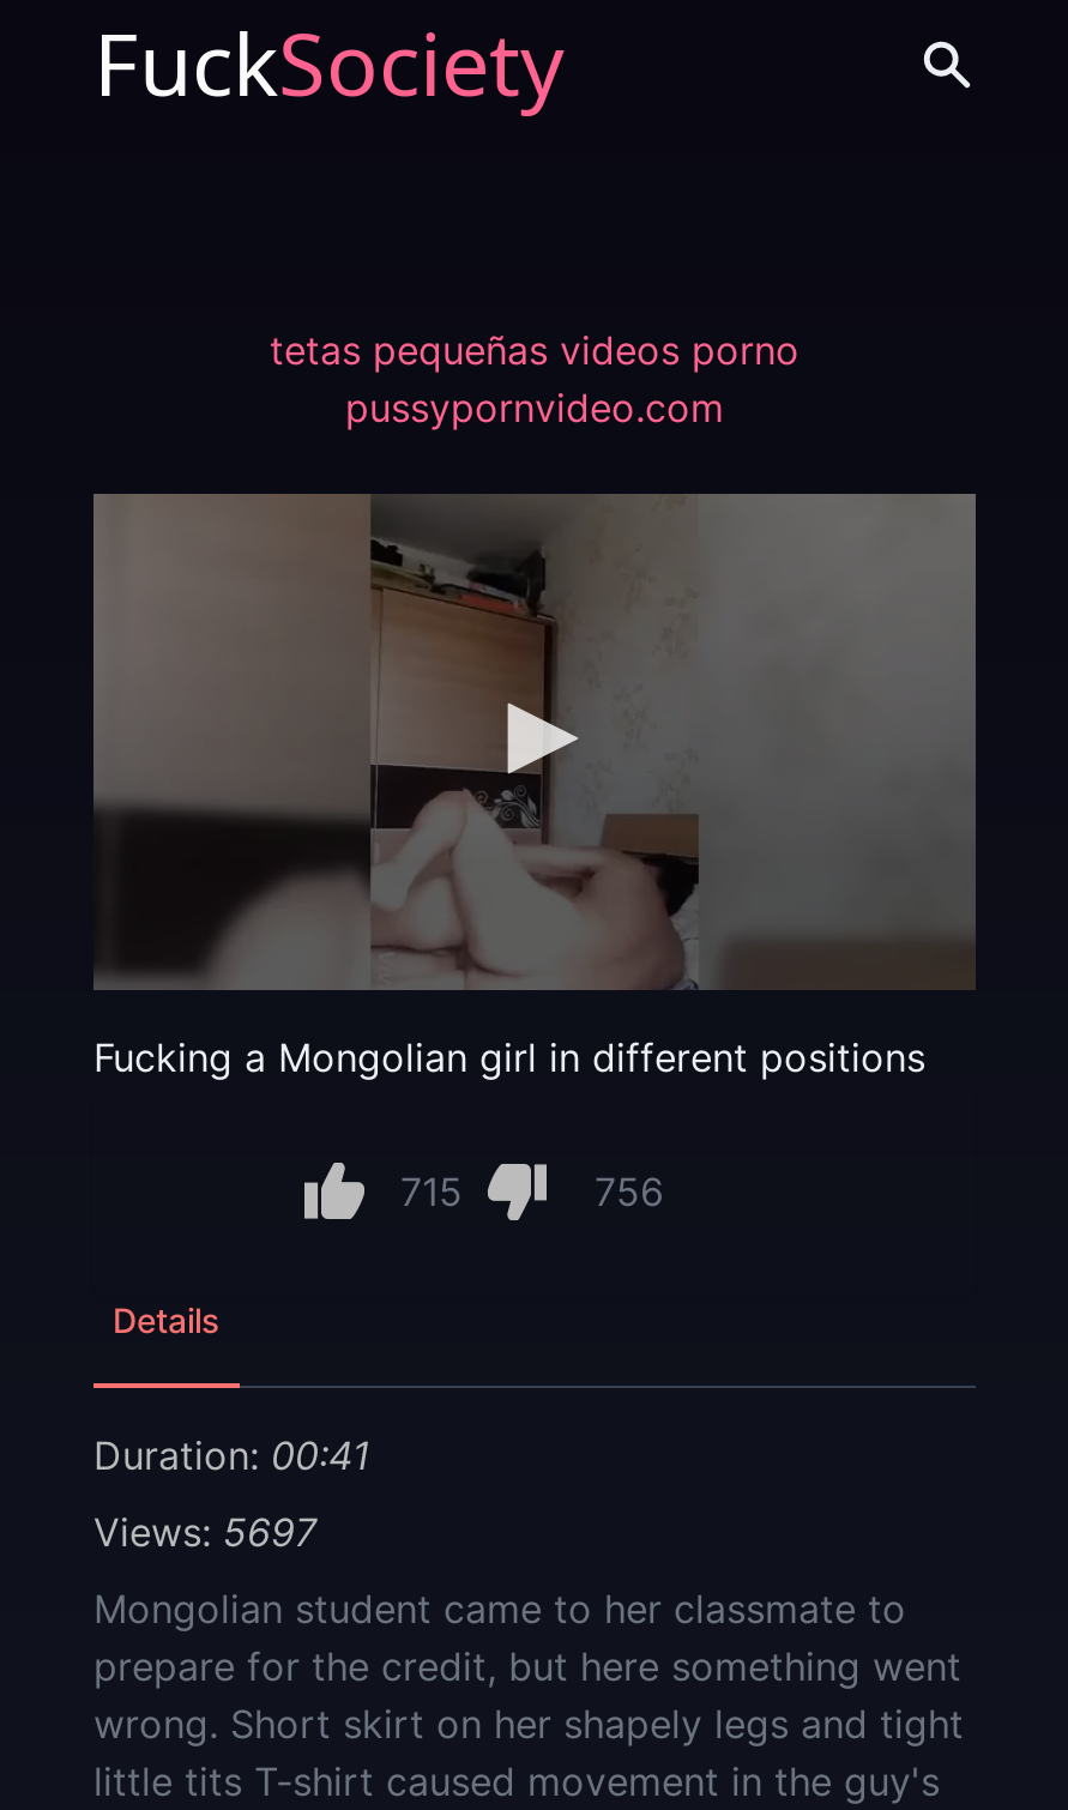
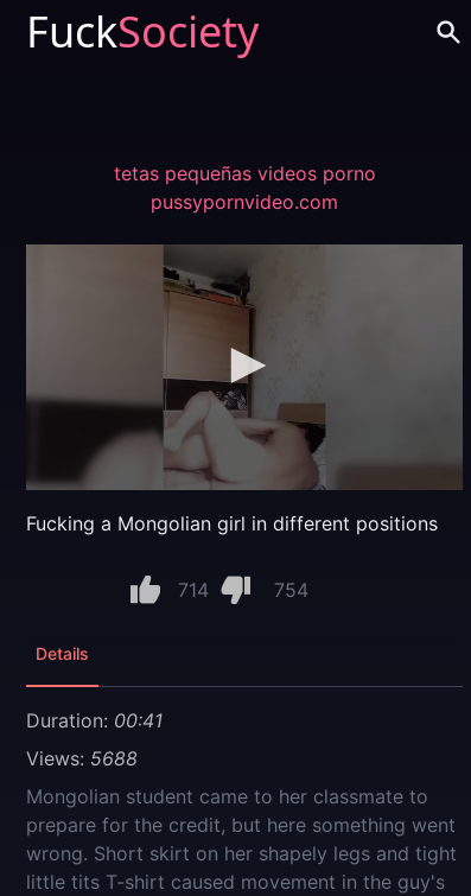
[400,1168,463,1215] 715 -> [178,578,209,602] 714
[595,1168,664,1215] 756 -> [274,578,308,602] 754
[93,1508,316,1556] Views: 5697 -> [26,746,138,770] Views: 5688

